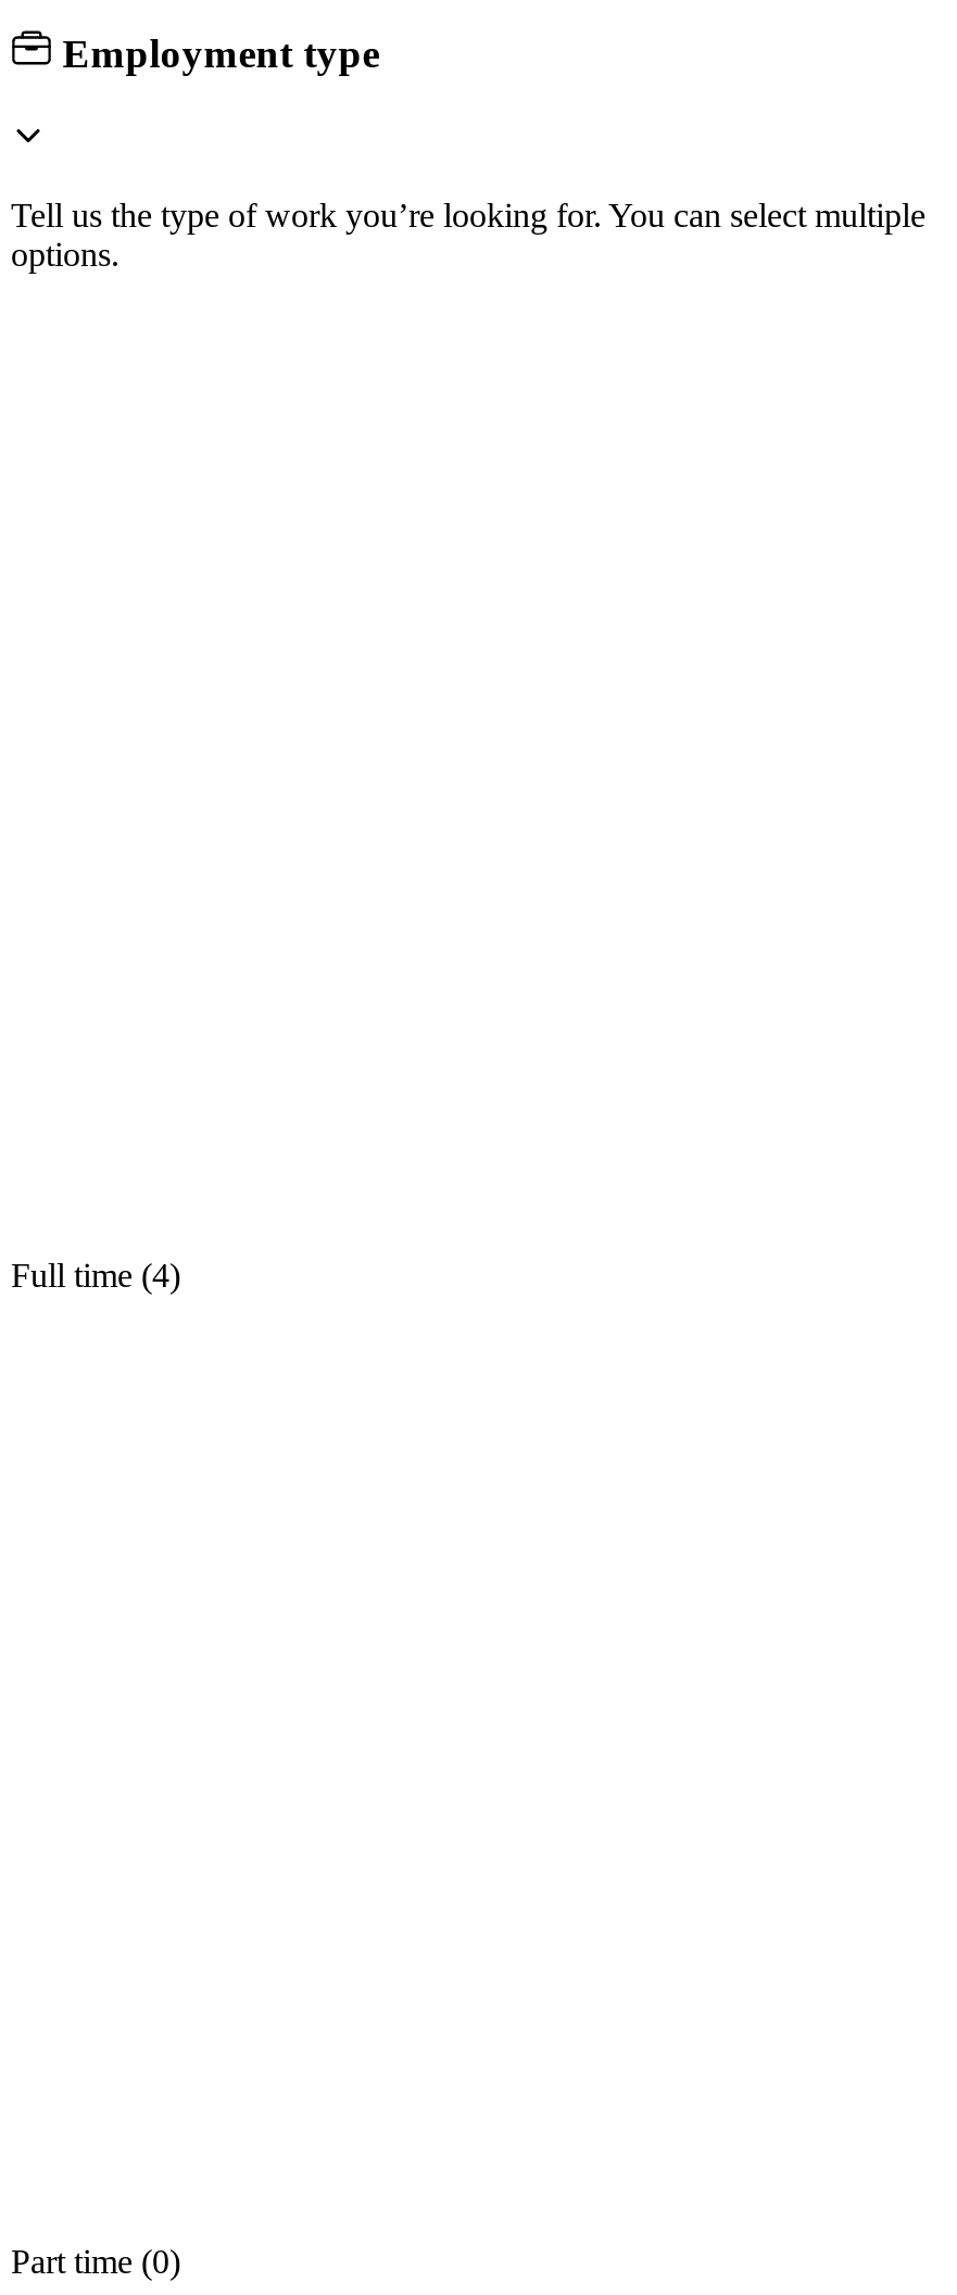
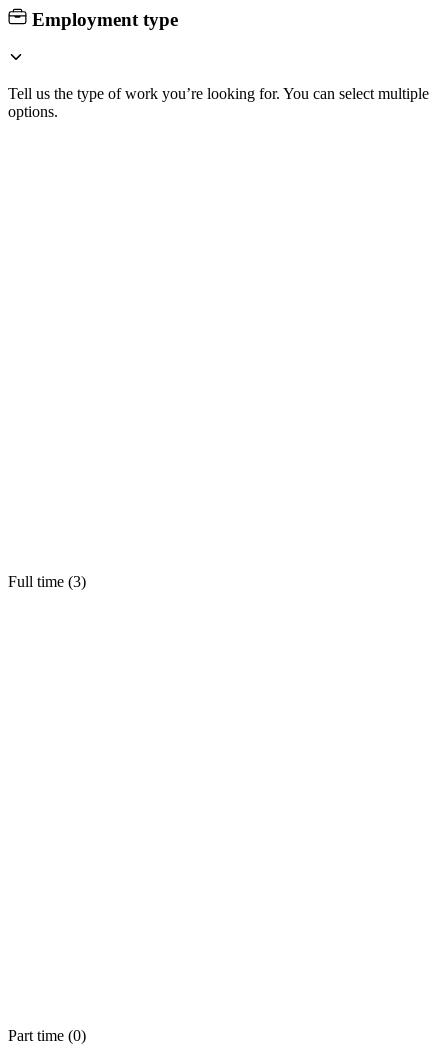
[11,1257,180,1294] Full time (4) -> [8,573,86,590] Full time (3)

